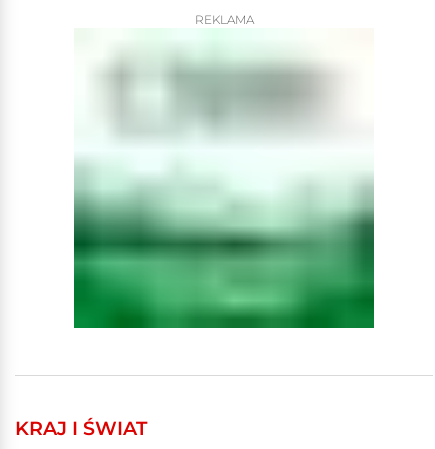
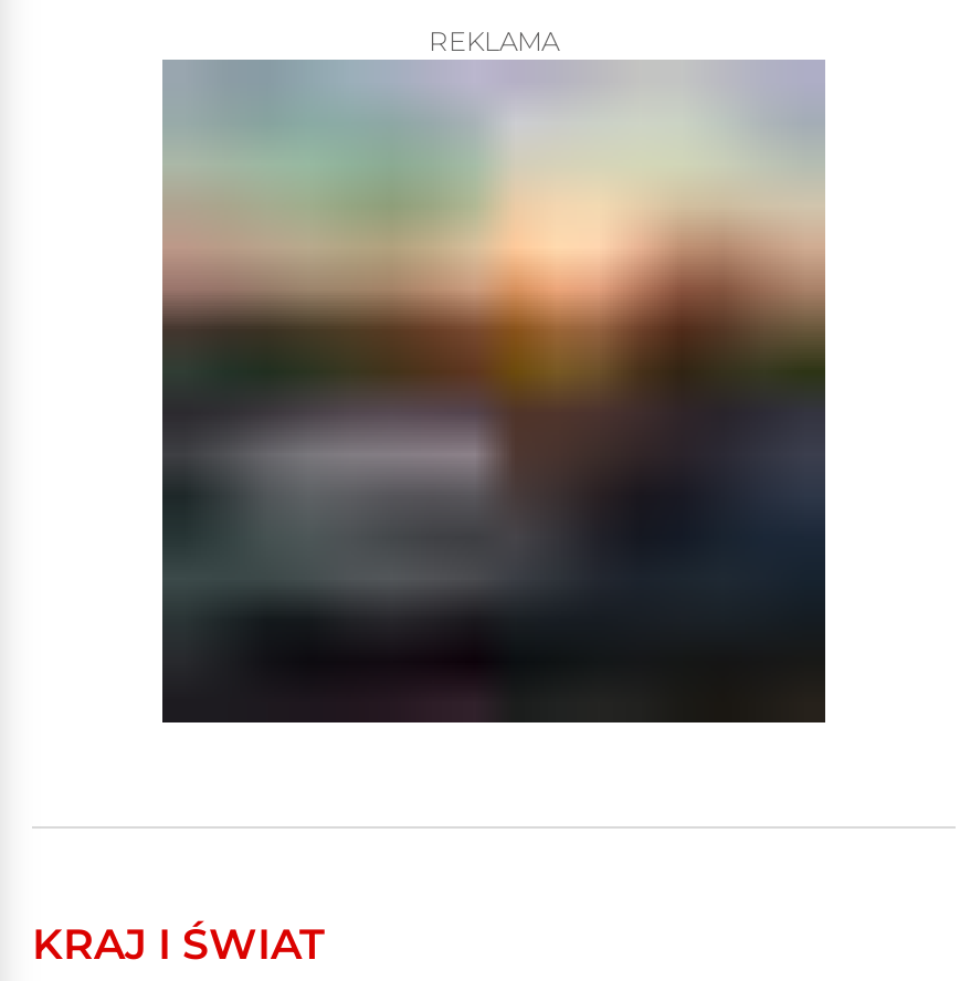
[73,28,375,329] [image] -> [160,57,827,725] [image]

